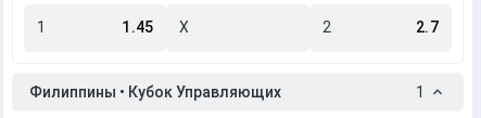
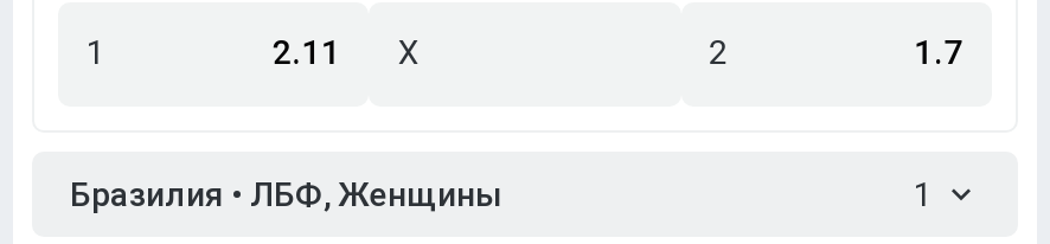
[122,18,190,36] 1.45 X -> [272,33,420,71] 2.11 X
[416,18,439,36] 2.7 -> [914,33,963,71] 1.7
[29,83,281,101] Филиппины • Кубок Управляющих -> [70,175,501,213] Бразилия • ЛБФ, Женщины

